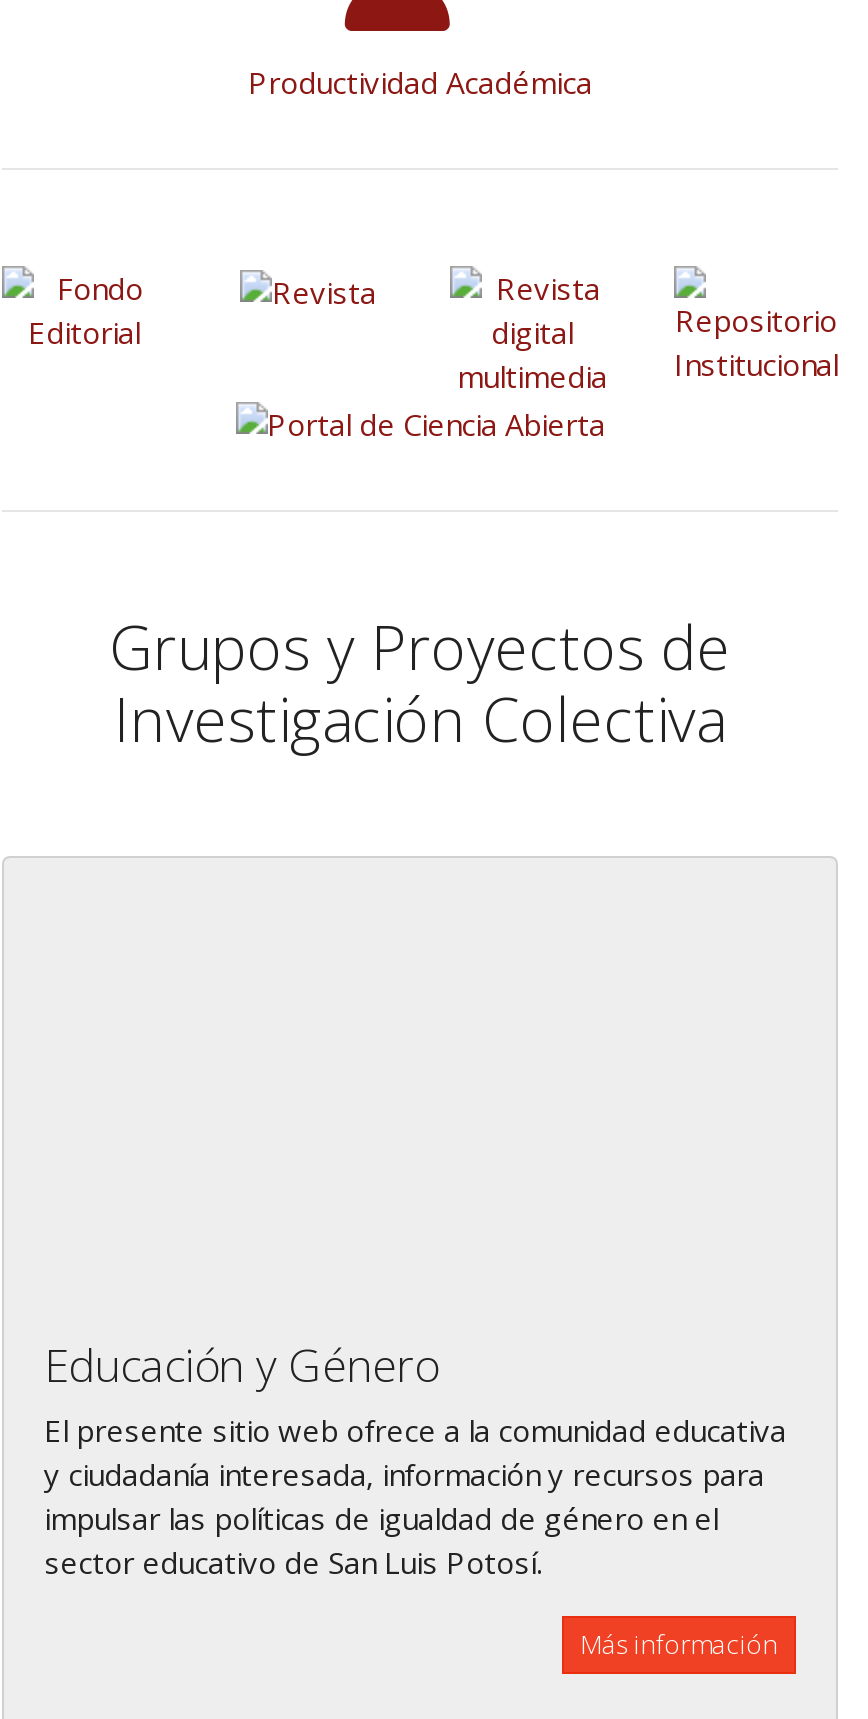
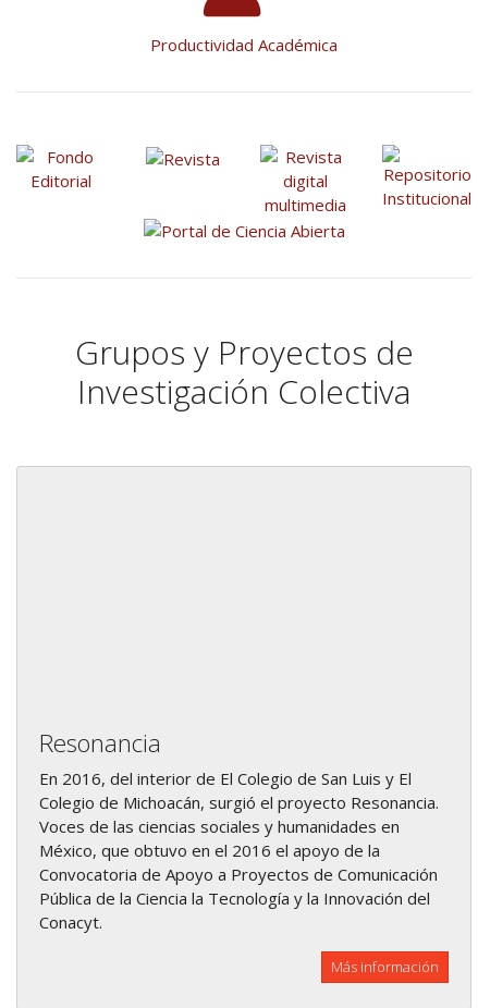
[44,1334,786,1582] Educación y Género | El presente sitio web ofrece a la comunidad educativa | y ciudadanía interesada, información y recursos para | impulsar las políticas de igualdad de género en el | sector educativo de San Luis Potosí. -> [39,726,439,933] Resonancia | En 2016, del interior de El Colegio de San Luis y El | Colegio de Michoacán, surgió el proyecto Resonancia. | Voces de las ciencias sociales y humanidades en | México, que obtuvo en el 2016 el apoyo de la | Convocatoria de Apoyo a Proyectos de Comunicación | Pública de la Ciencia la Tecnología y la Innovación del | Conacyt.

